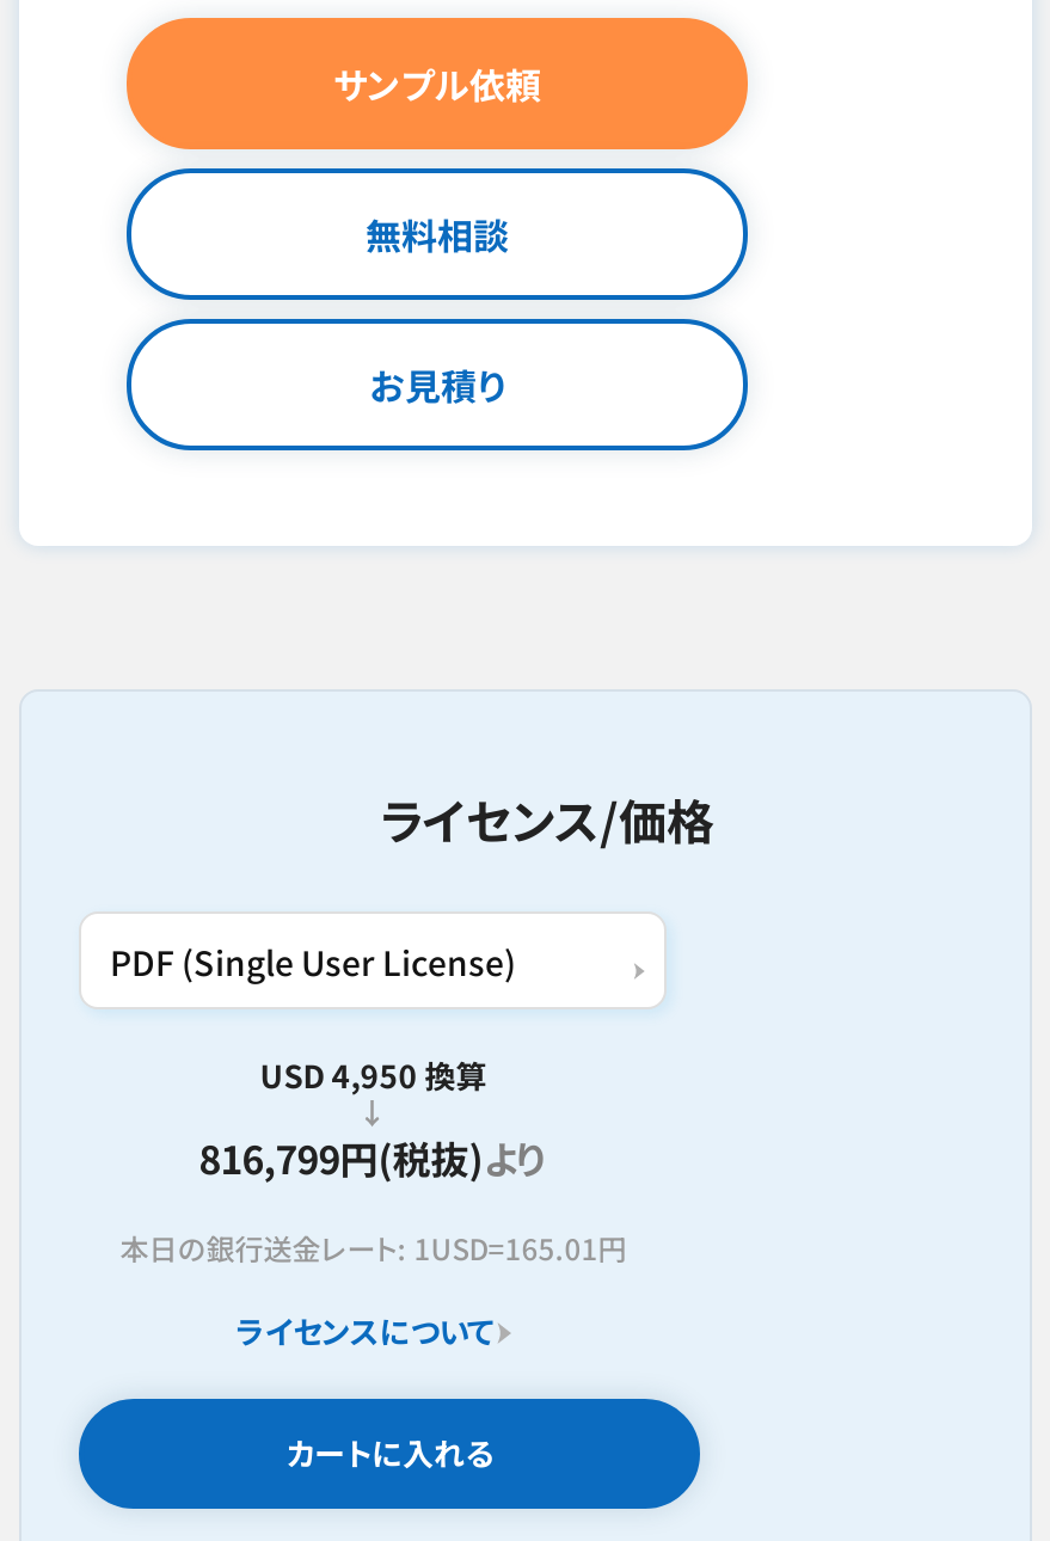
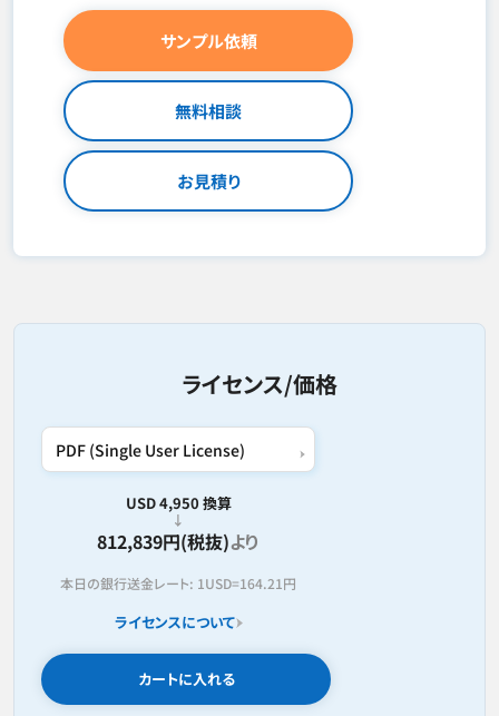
[199,1129,548,1186] 816,799円(税抜)より -> [97,528,260,555] 812,839円(税抜)より
[120,1227,626,1267] 本日の銀行送金レート: 1USD=165.01円 -> [60,573,297,592] 本日の銀行送金レート: 1USD=164.21円

